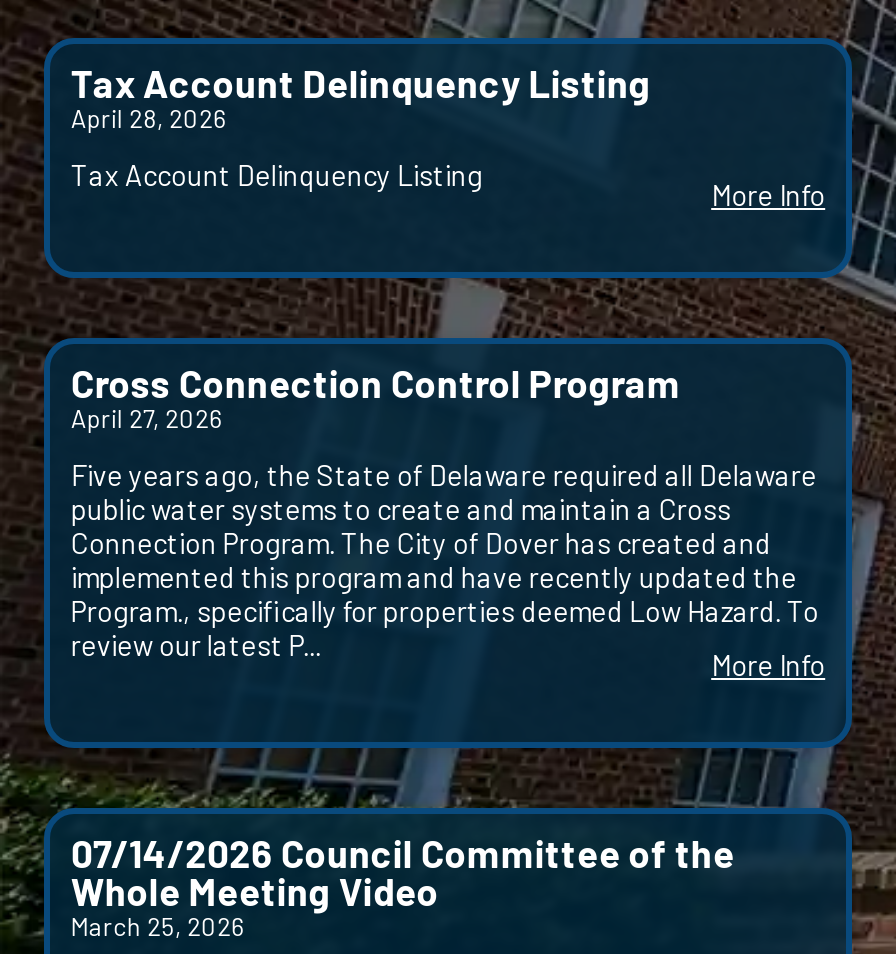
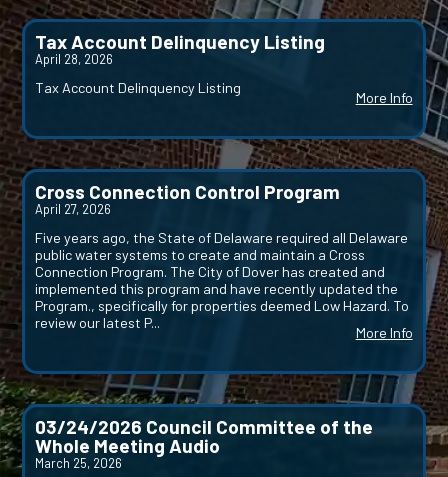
[71,829,735,875] 07/14/2026 Council Committee of the -> [35,415,373,438] 03/24/2026 Council Committee of the
[71,867,439,913] Whole Meeting Video -> [35,434,220,457] Whole Meeting Audio

